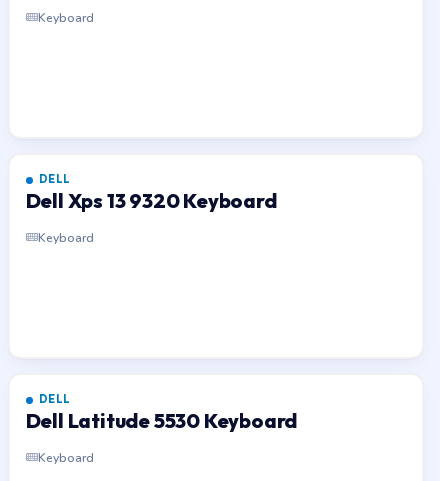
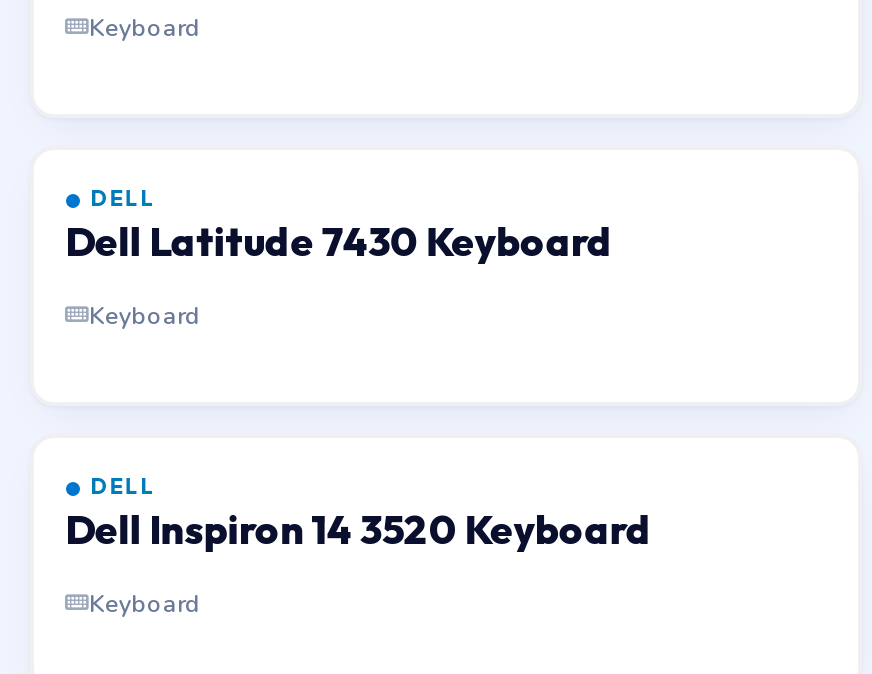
[25,188,276,213] Dell Xps 13 9320 Keyboard -> [65,216,612,266] Dell Latitude 7430 Keyboard
[25,408,297,433] Dell Latitude 5530 Keyboard -> [65,504,651,554] Dell Inspiron 14 3520 Keyboard

